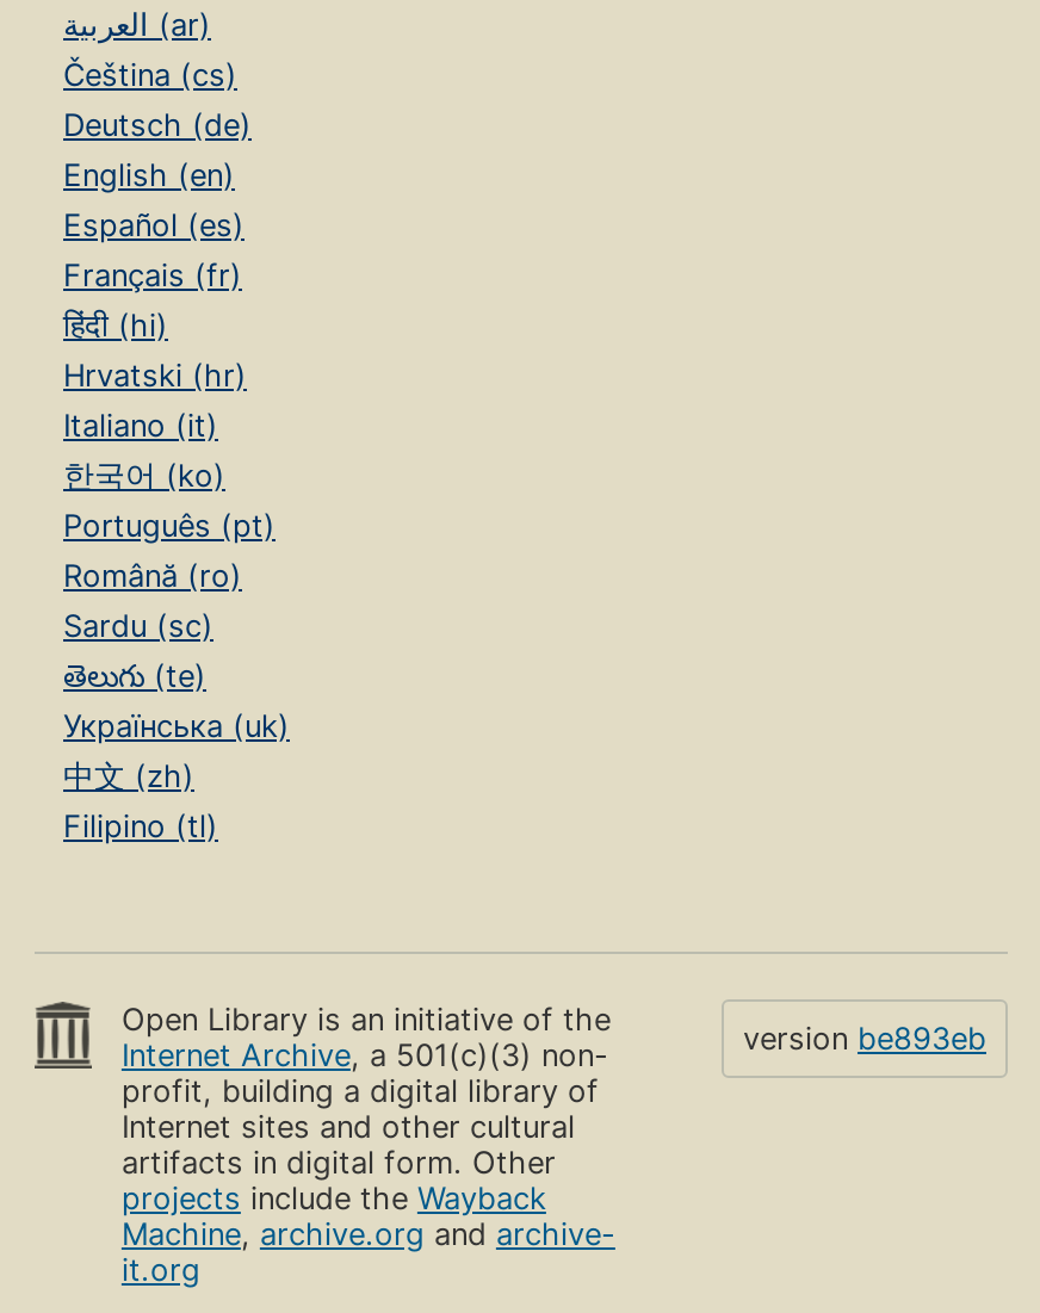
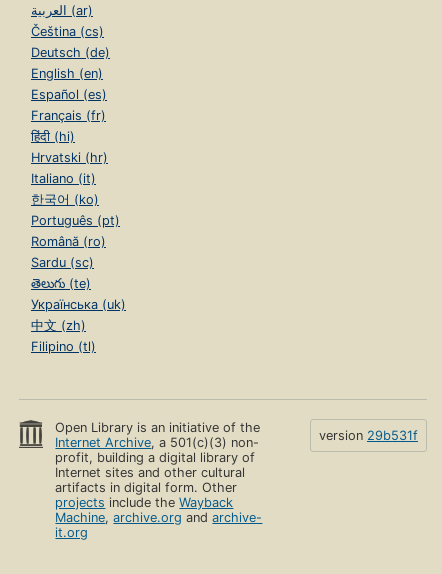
[743,1021,986,1057] version be893eb -> [319,428,418,443] version 29b531f

